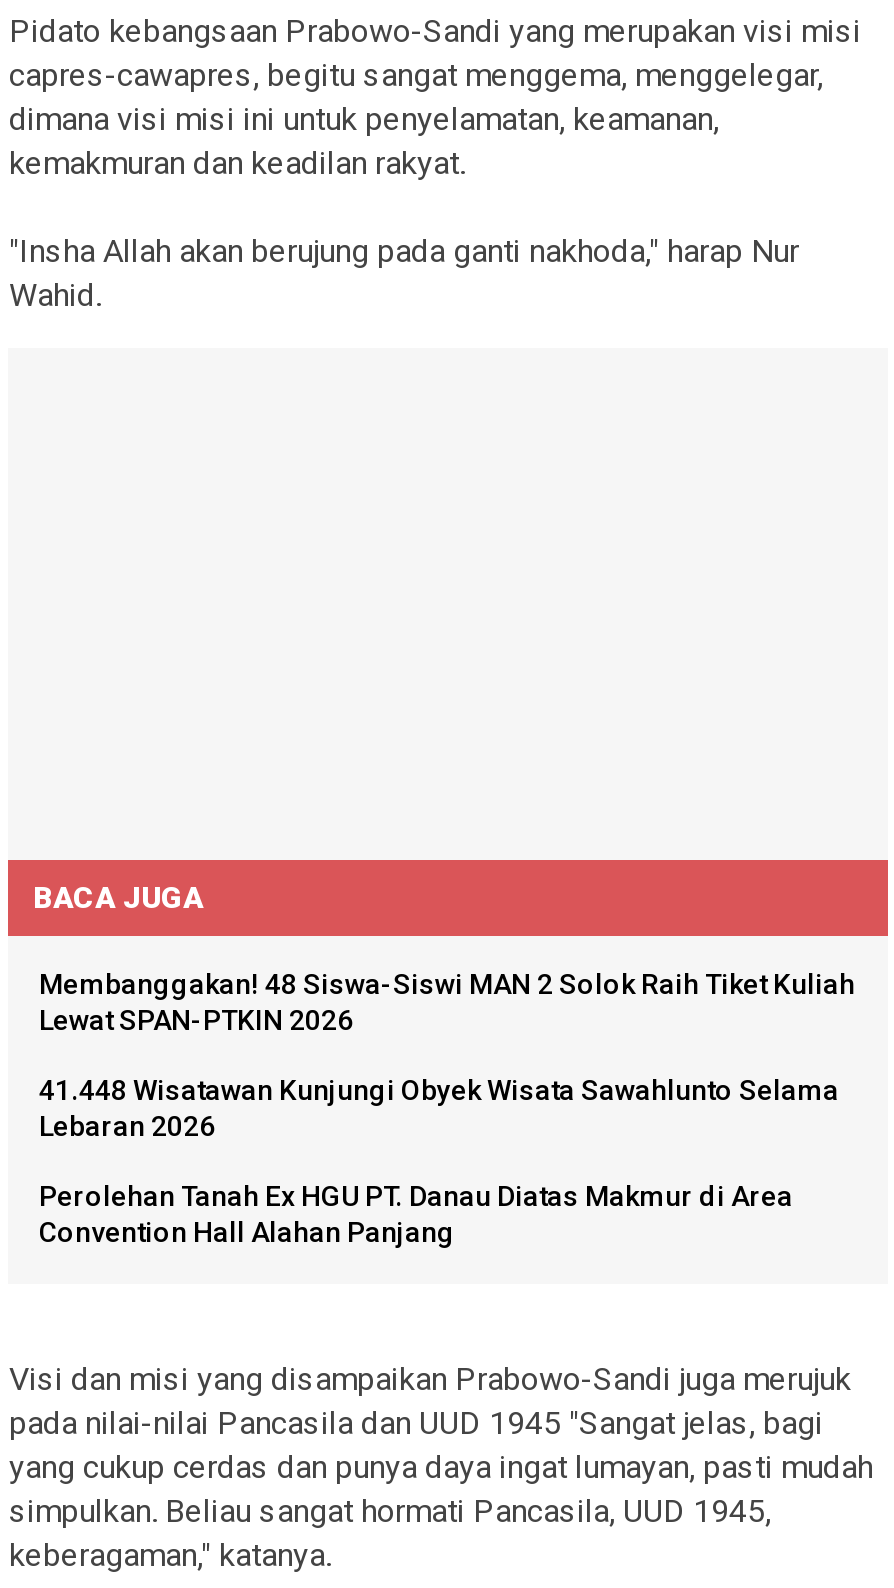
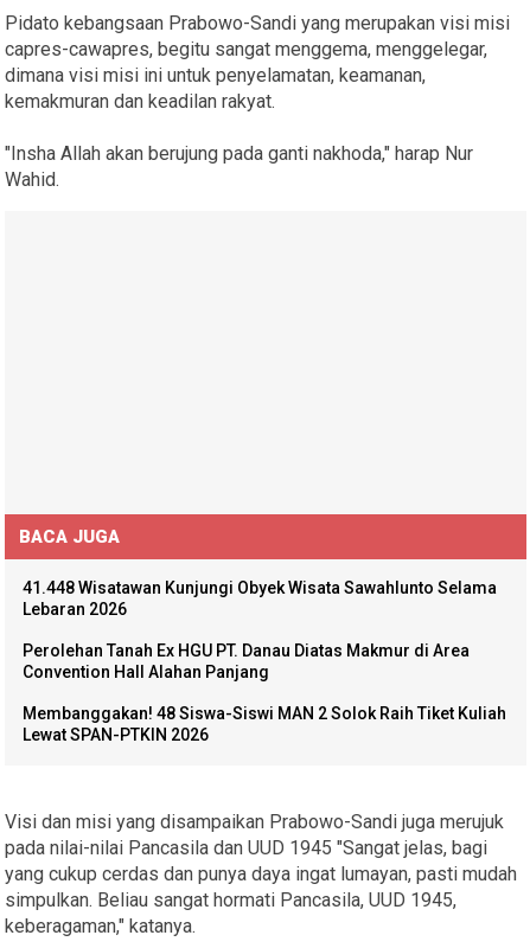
moved [39,968,855,1036] -> [23,704,507,744]: Membanggakan! 48 Siswa-Siswi MAN 2 Solok Raih Tiket Kuliah | Lewat SPAN-PTKIN 2026
moved [39,1074,839,1248] -> [23,579,497,682]: 41.448 Wisatawan Kunjungi Obyek Wisata Sawahlunto Selama | Lebaran 2026 | Perolehan Tanah Ex HGU PT. Danau Diatas Makmur di Area | Convention Hall Alahan Panjang

